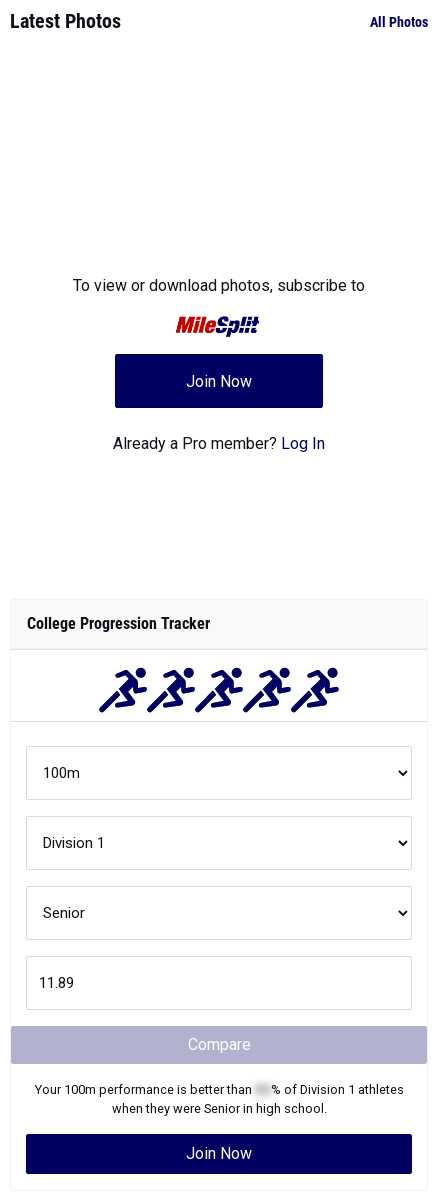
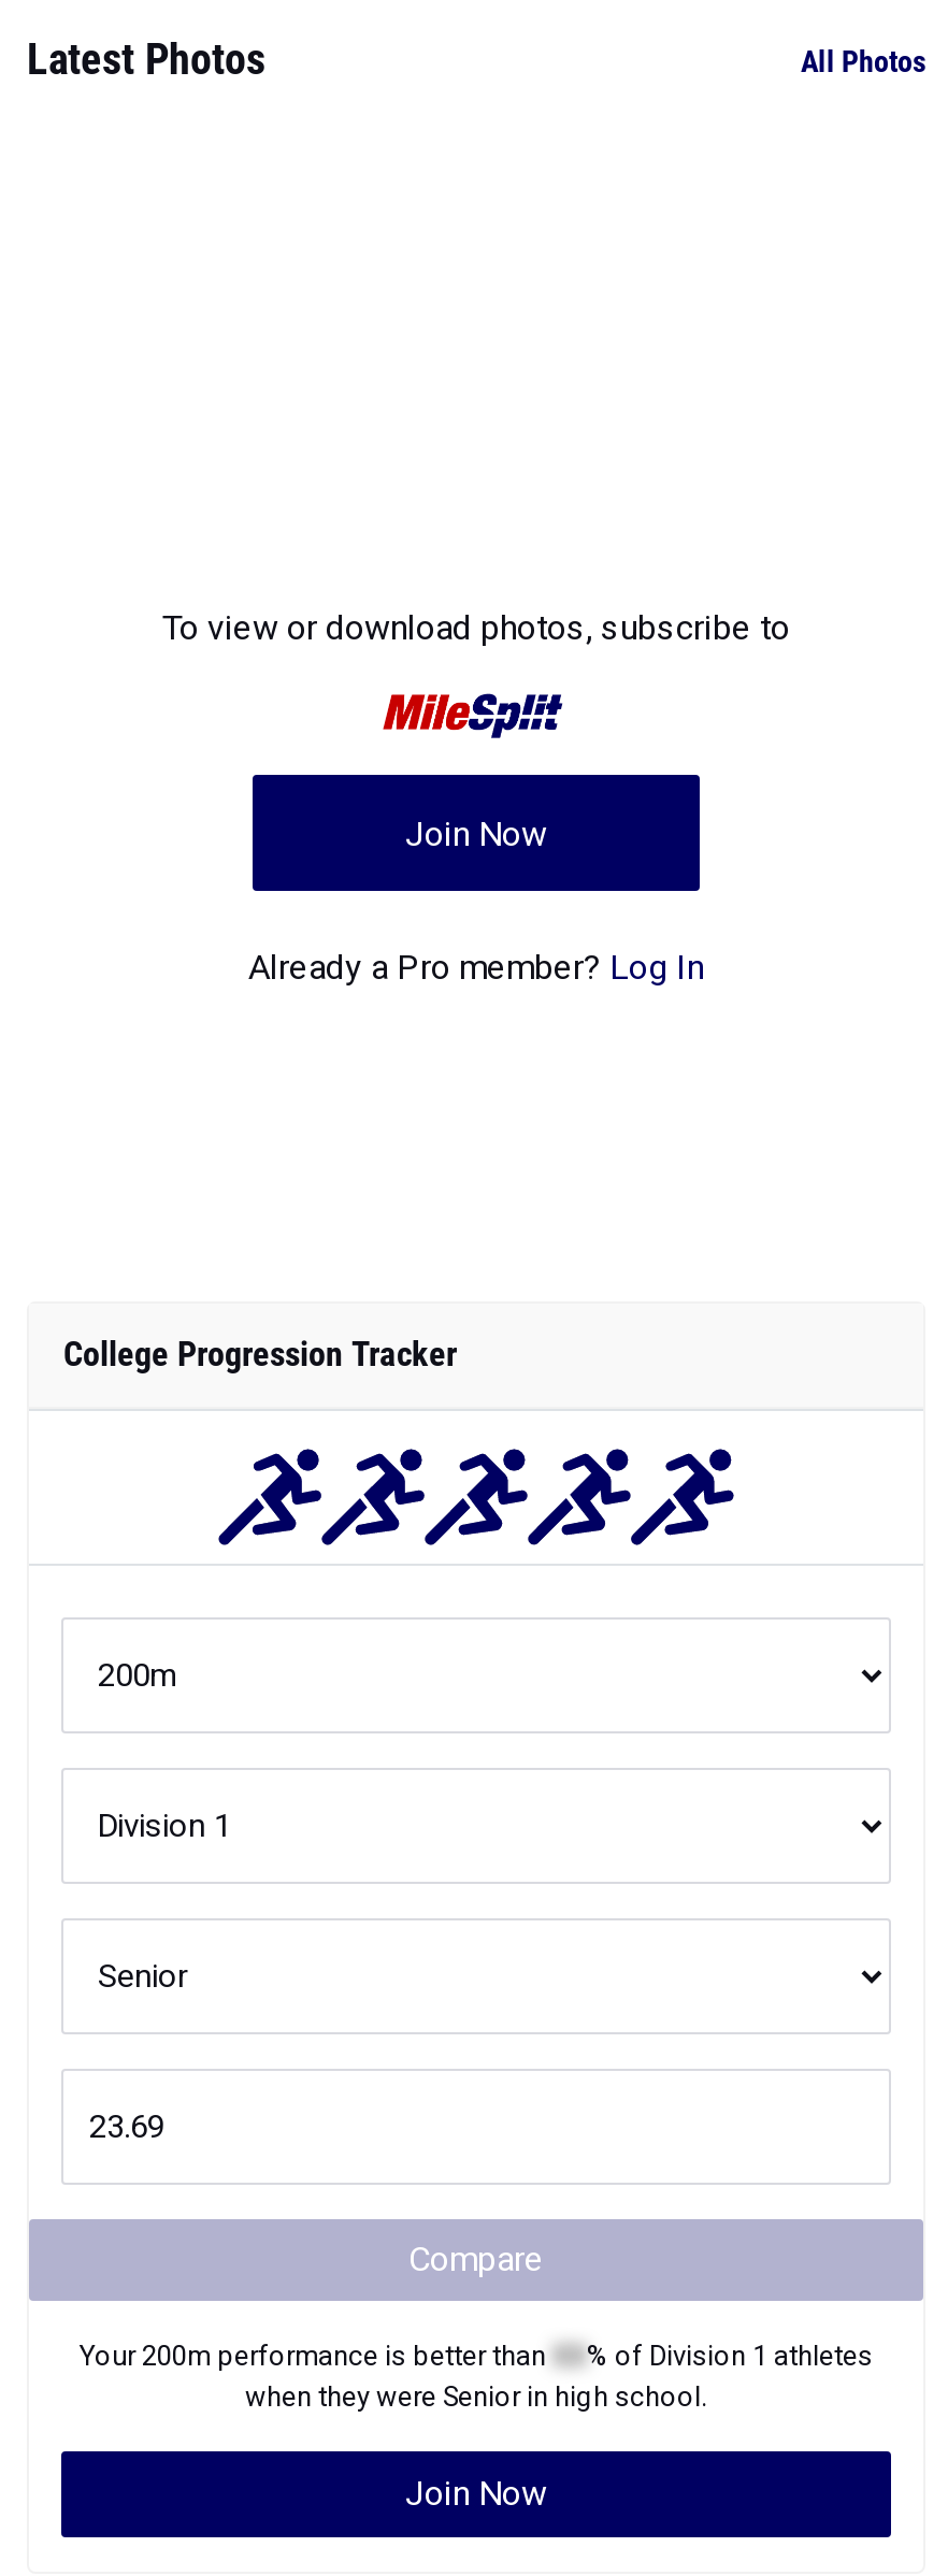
[34,1082,403,1097] Your 100m performance is better than XX% of Division 1 athletes -> [80,2339,873,2371] Your 200m performance is better than XX% of Division 1 athletes

